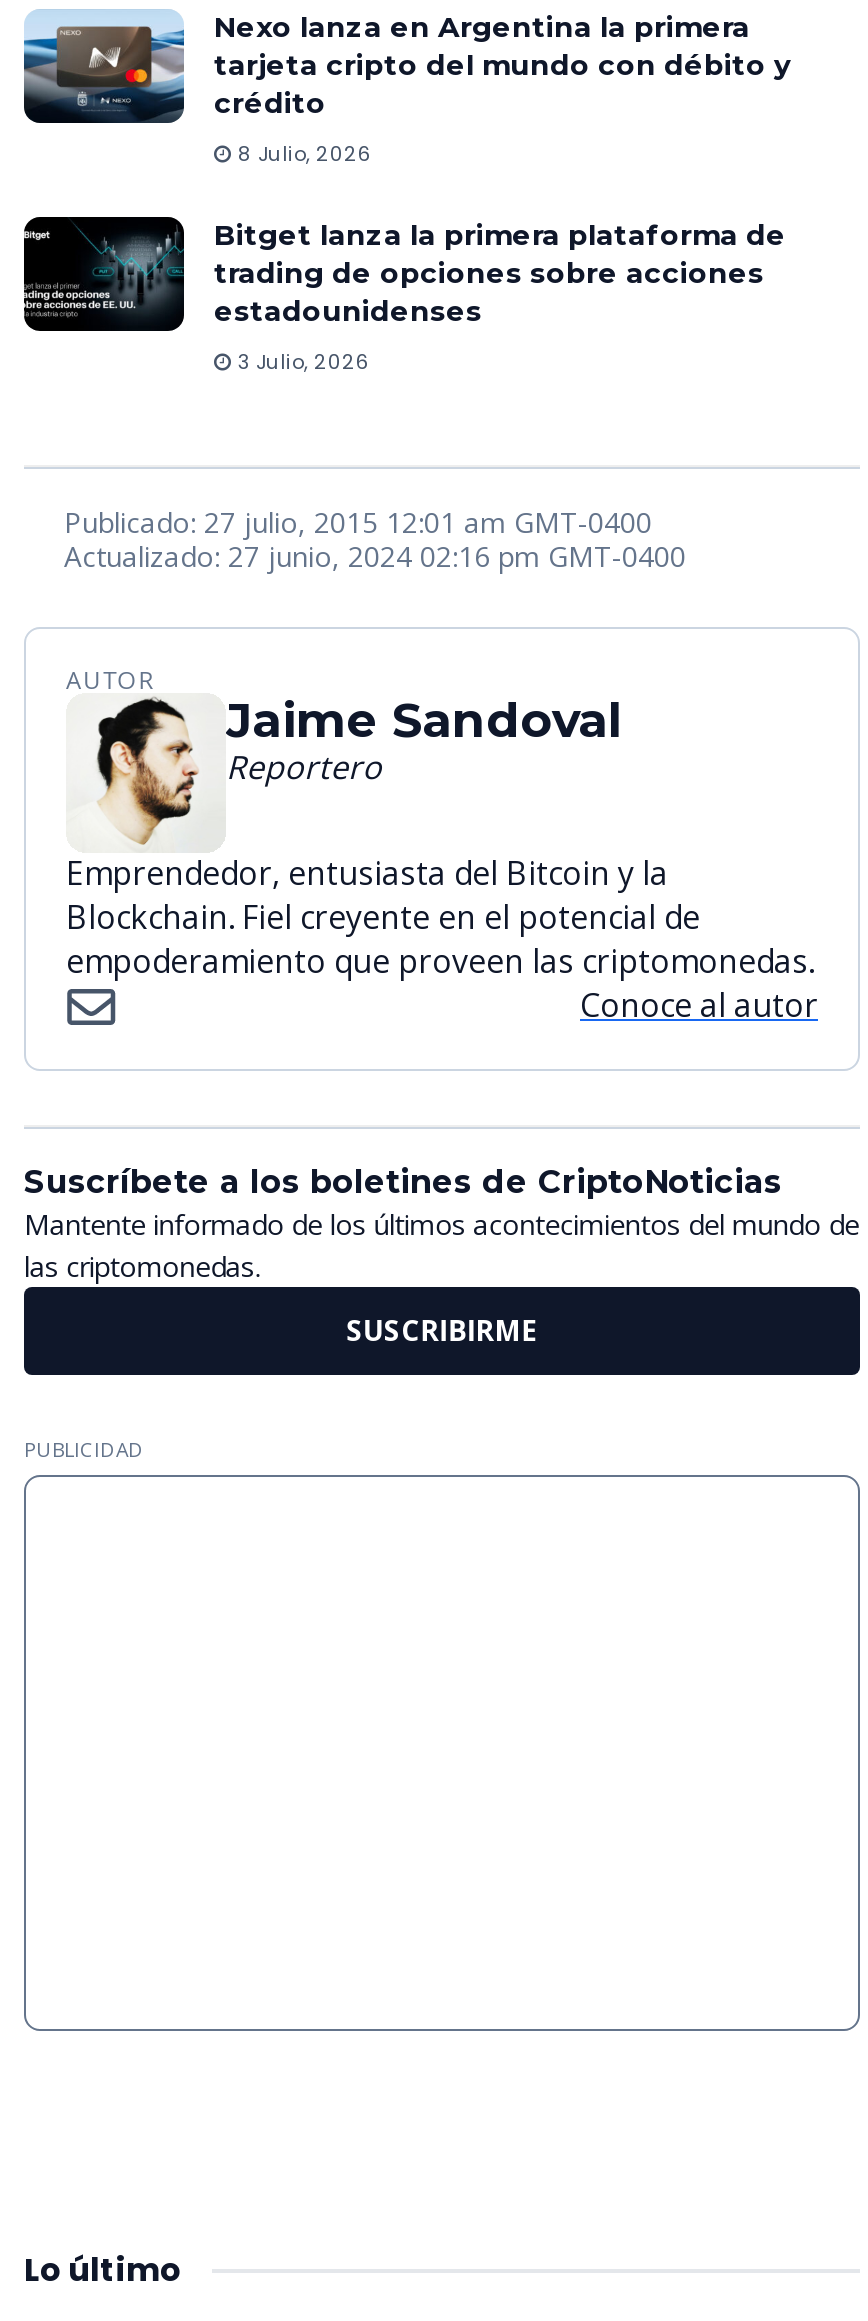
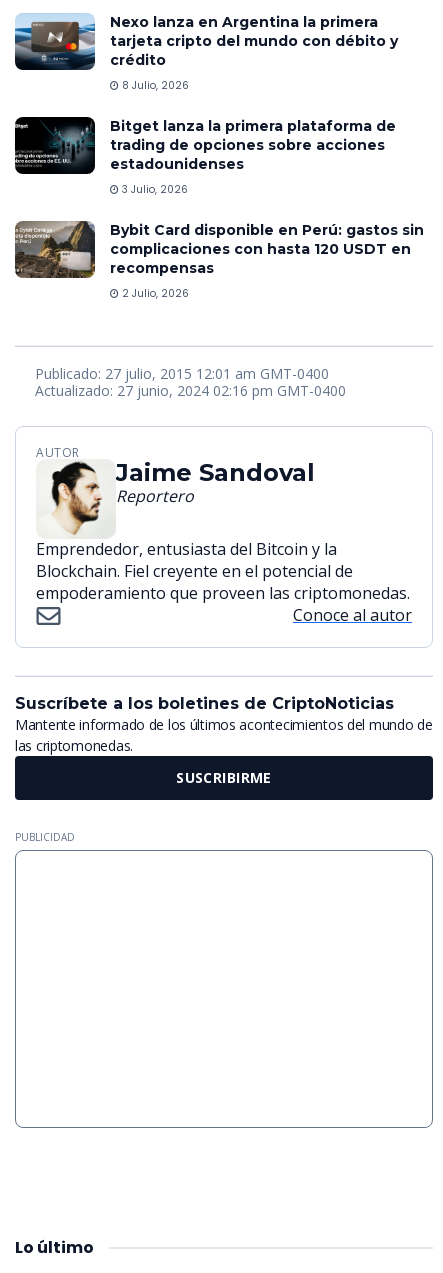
none -> [14,220,424,301] [image] | Bybit Card disponible en Perú: gastos sin | complicaciones con hasta 120 USDT en | recompensas | 2 Julio, 2026

